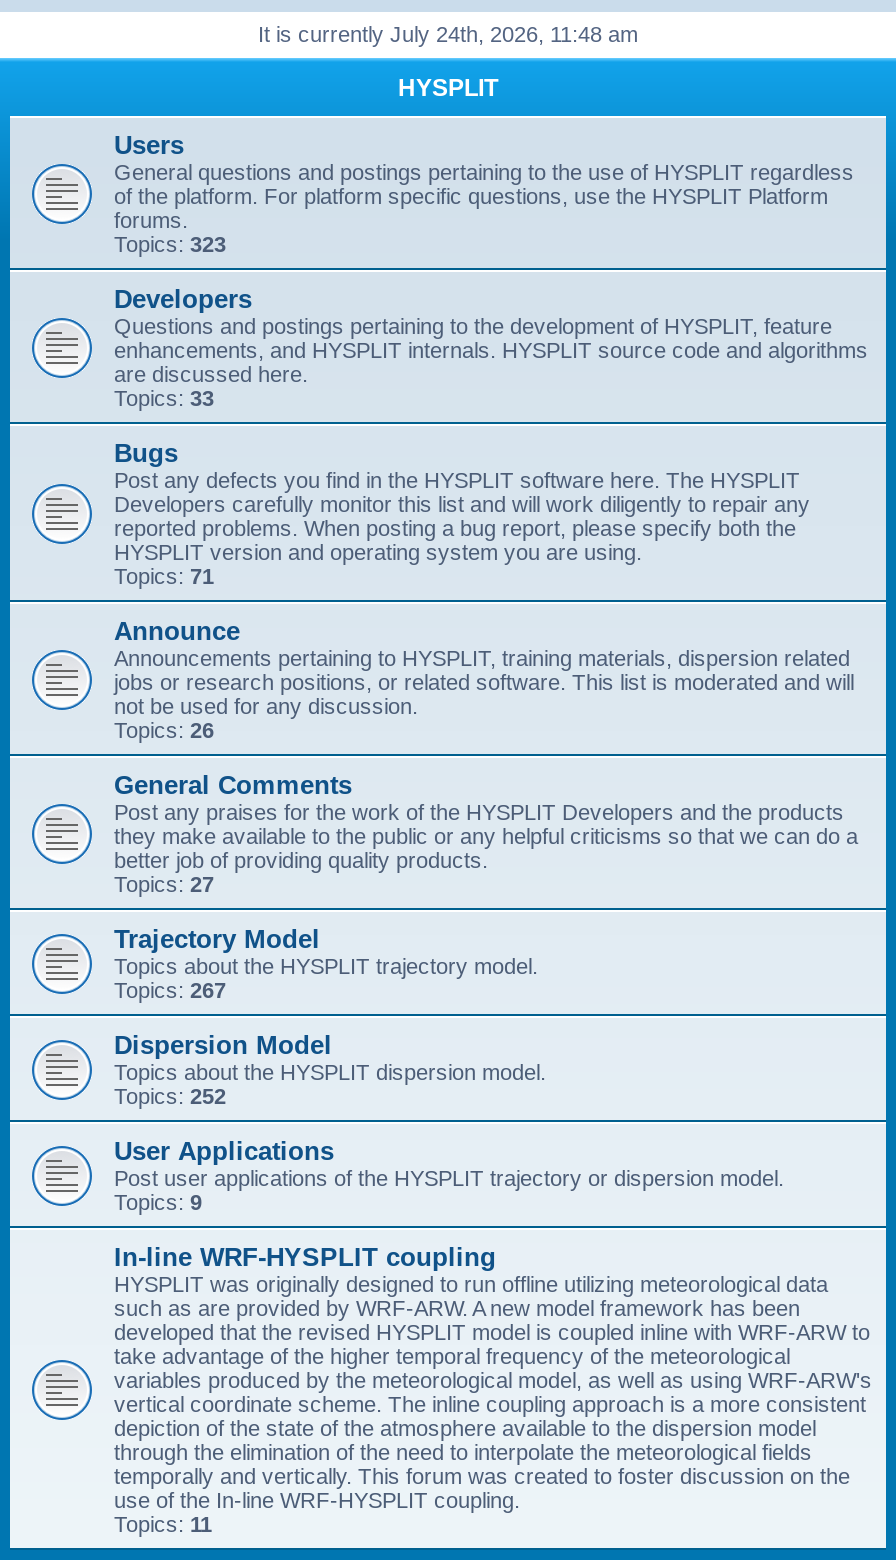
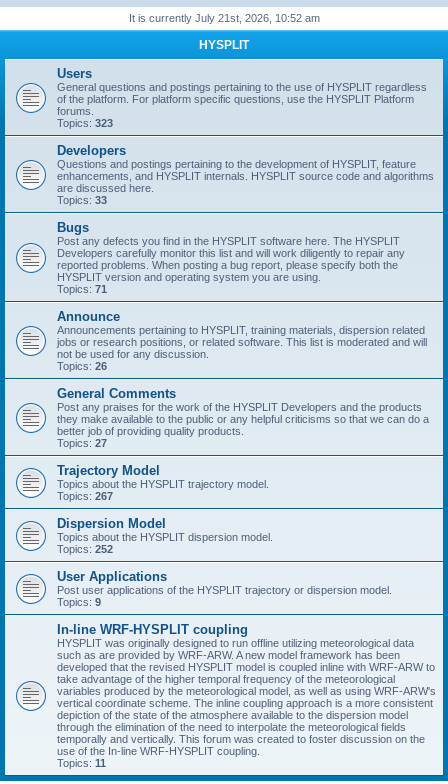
[258,22,638,46] It is currently July 24th, 2026, 11:48 am -> [128,12,319,24] It is currently July 21st, 2026, 10:52 am

